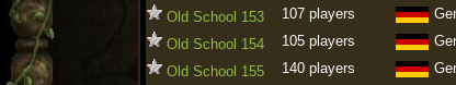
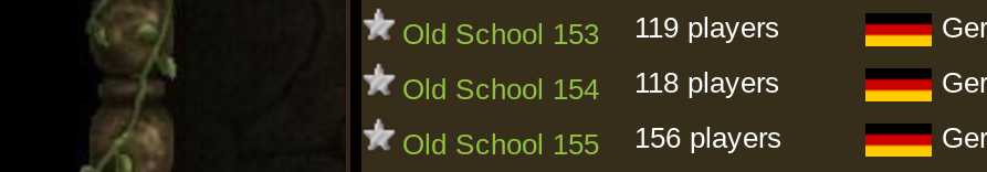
[166,5,355,25] Old School 153 107 players -> [402,11,780,51] Old School 153 119 players
[166,33,355,52] Old School 154 105 players -> [402,66,780,106] Old School 154 118 players
[166,60,355,80] Old School 155 140 players -> [402,121,783,161] Old School 155 156 players

